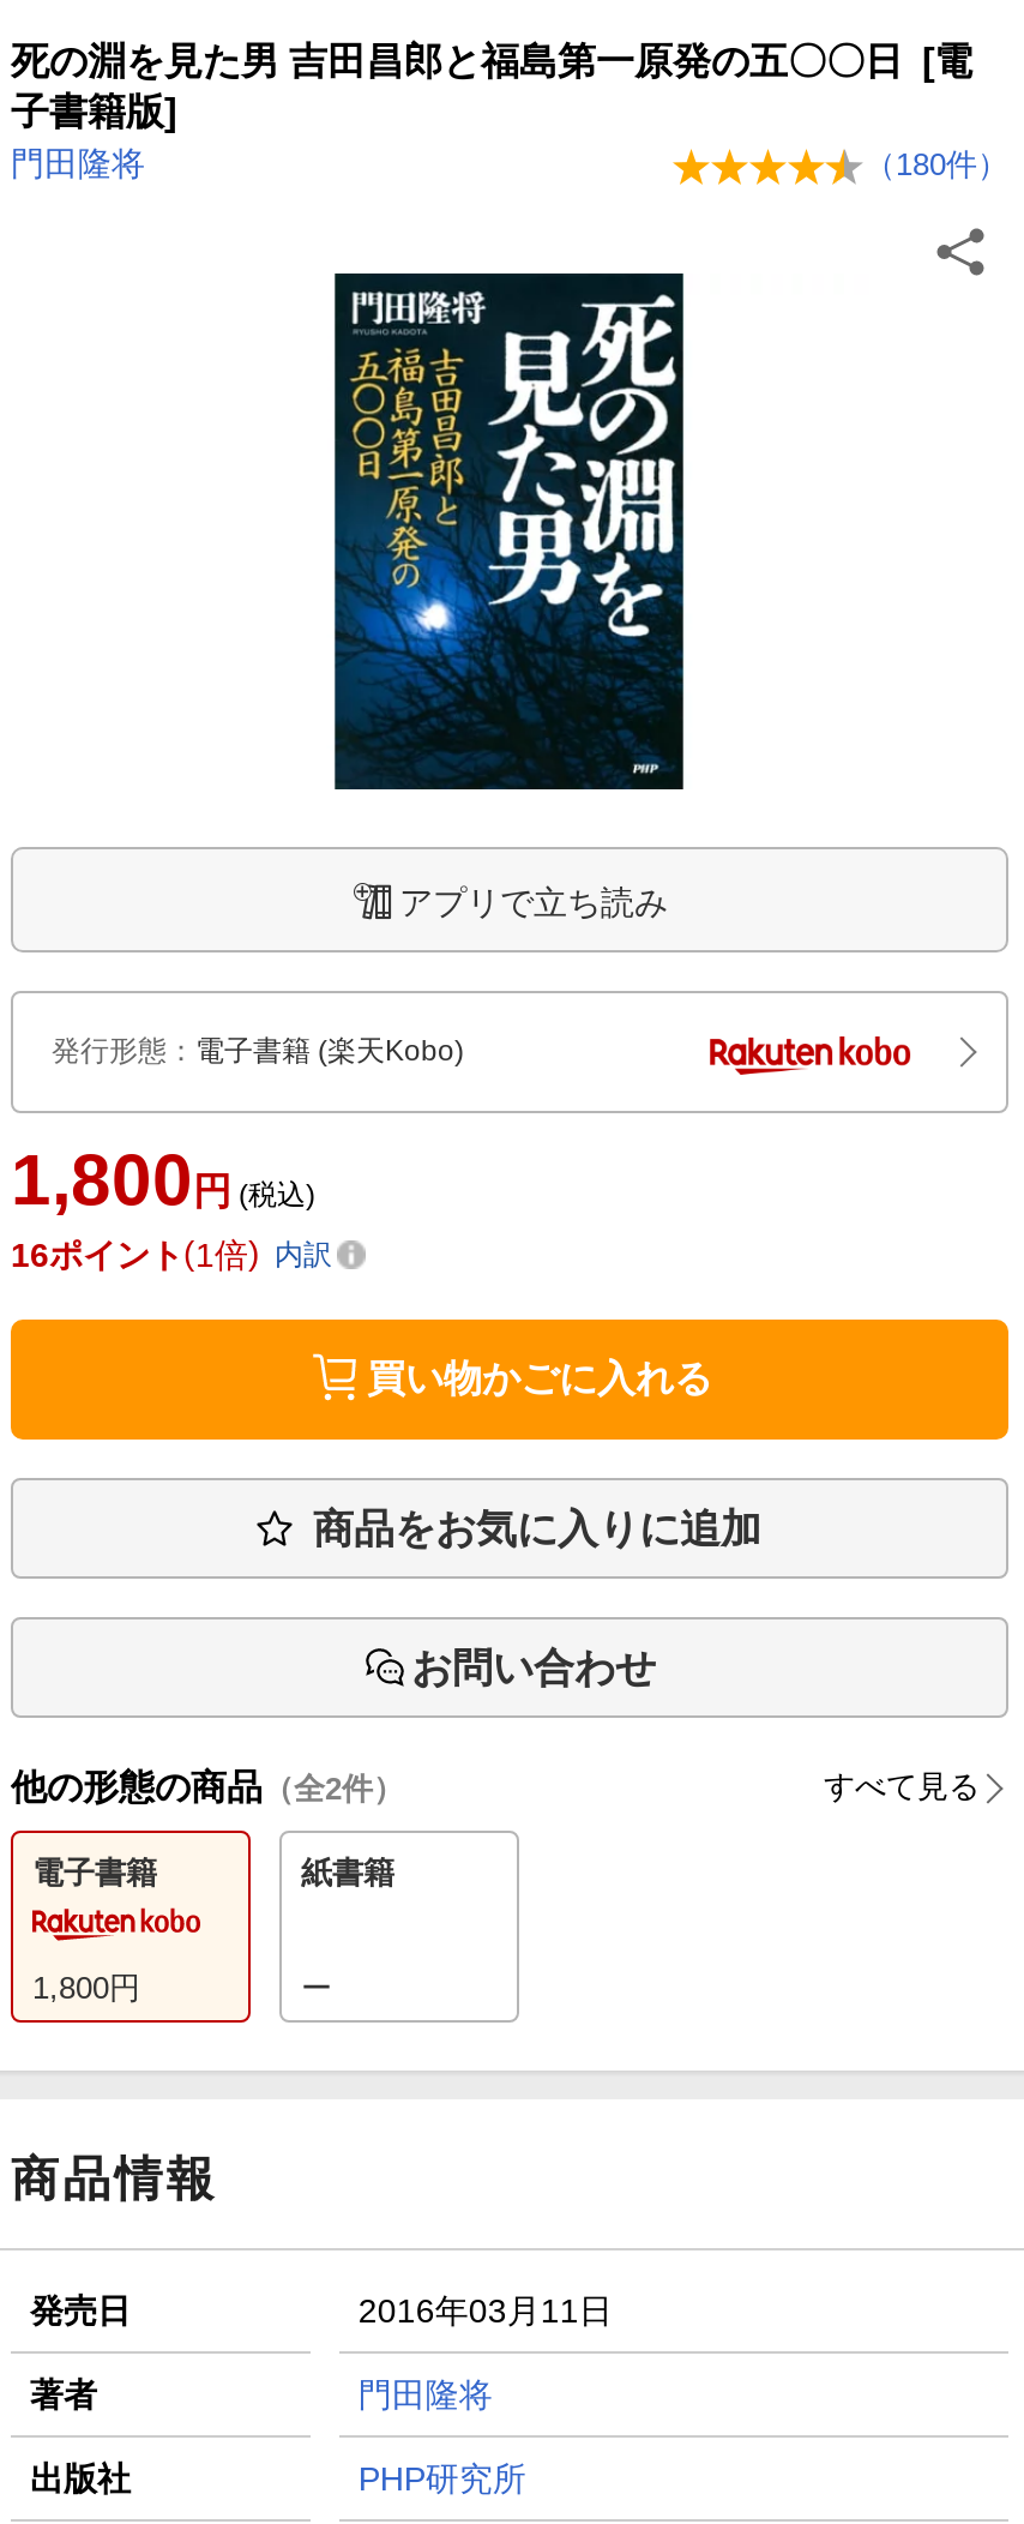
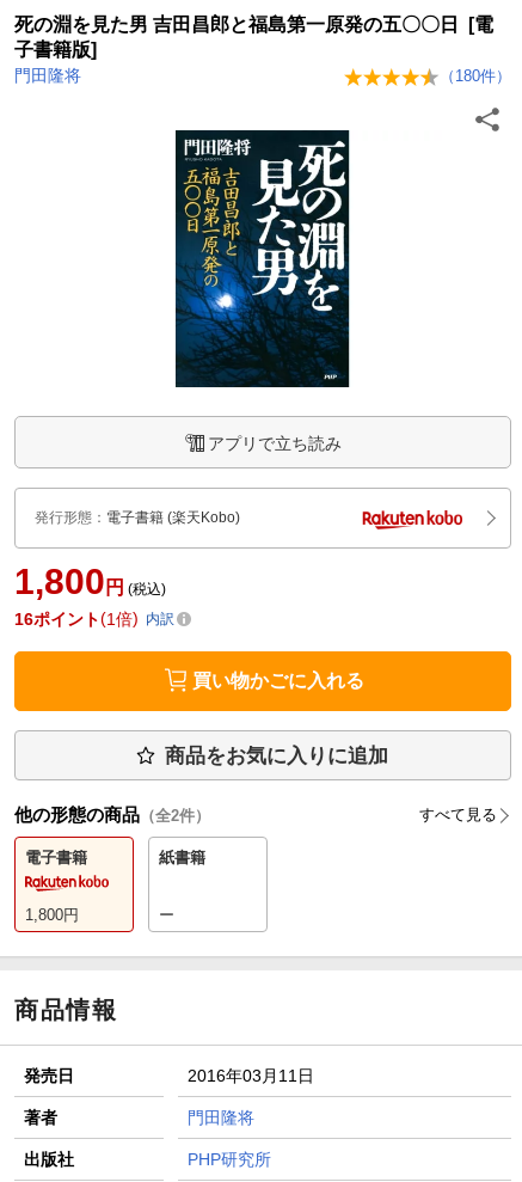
[411,1645,656,1691] お問い合わせ -> none

